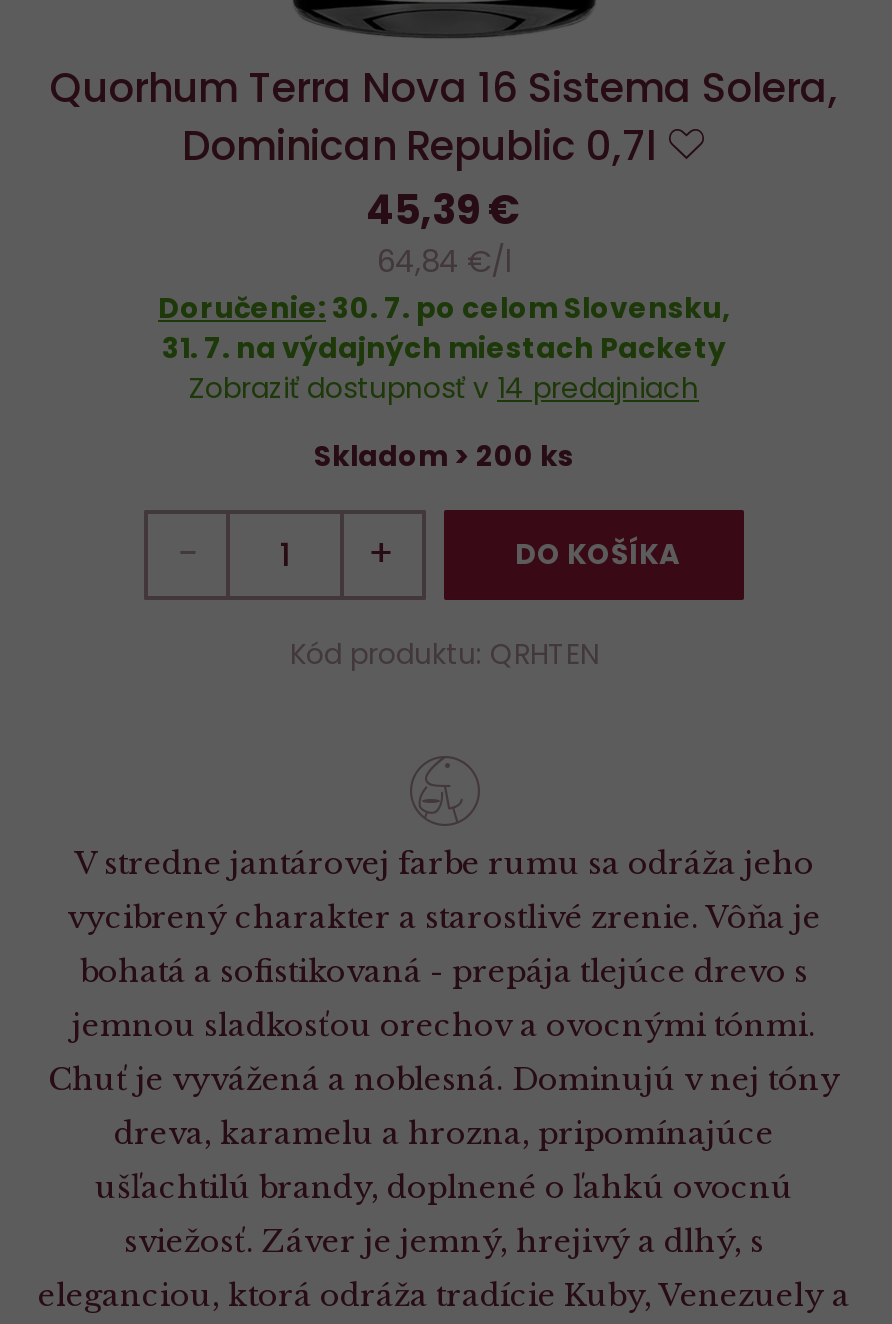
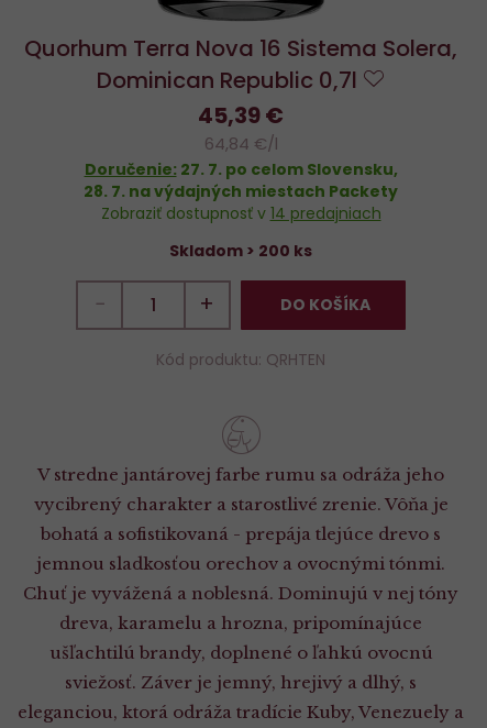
[158,288,730,328] Doručenie: 30. 7. po celom Slovensku, -> [84,158,397,180] Doručenie: 27. 7. po celom Slovensku,
[162,328,726,368] 31. 7. na výdajných miestach Packety -> [84,180,398,202] 28. 7. na výdajných miestach Packety

